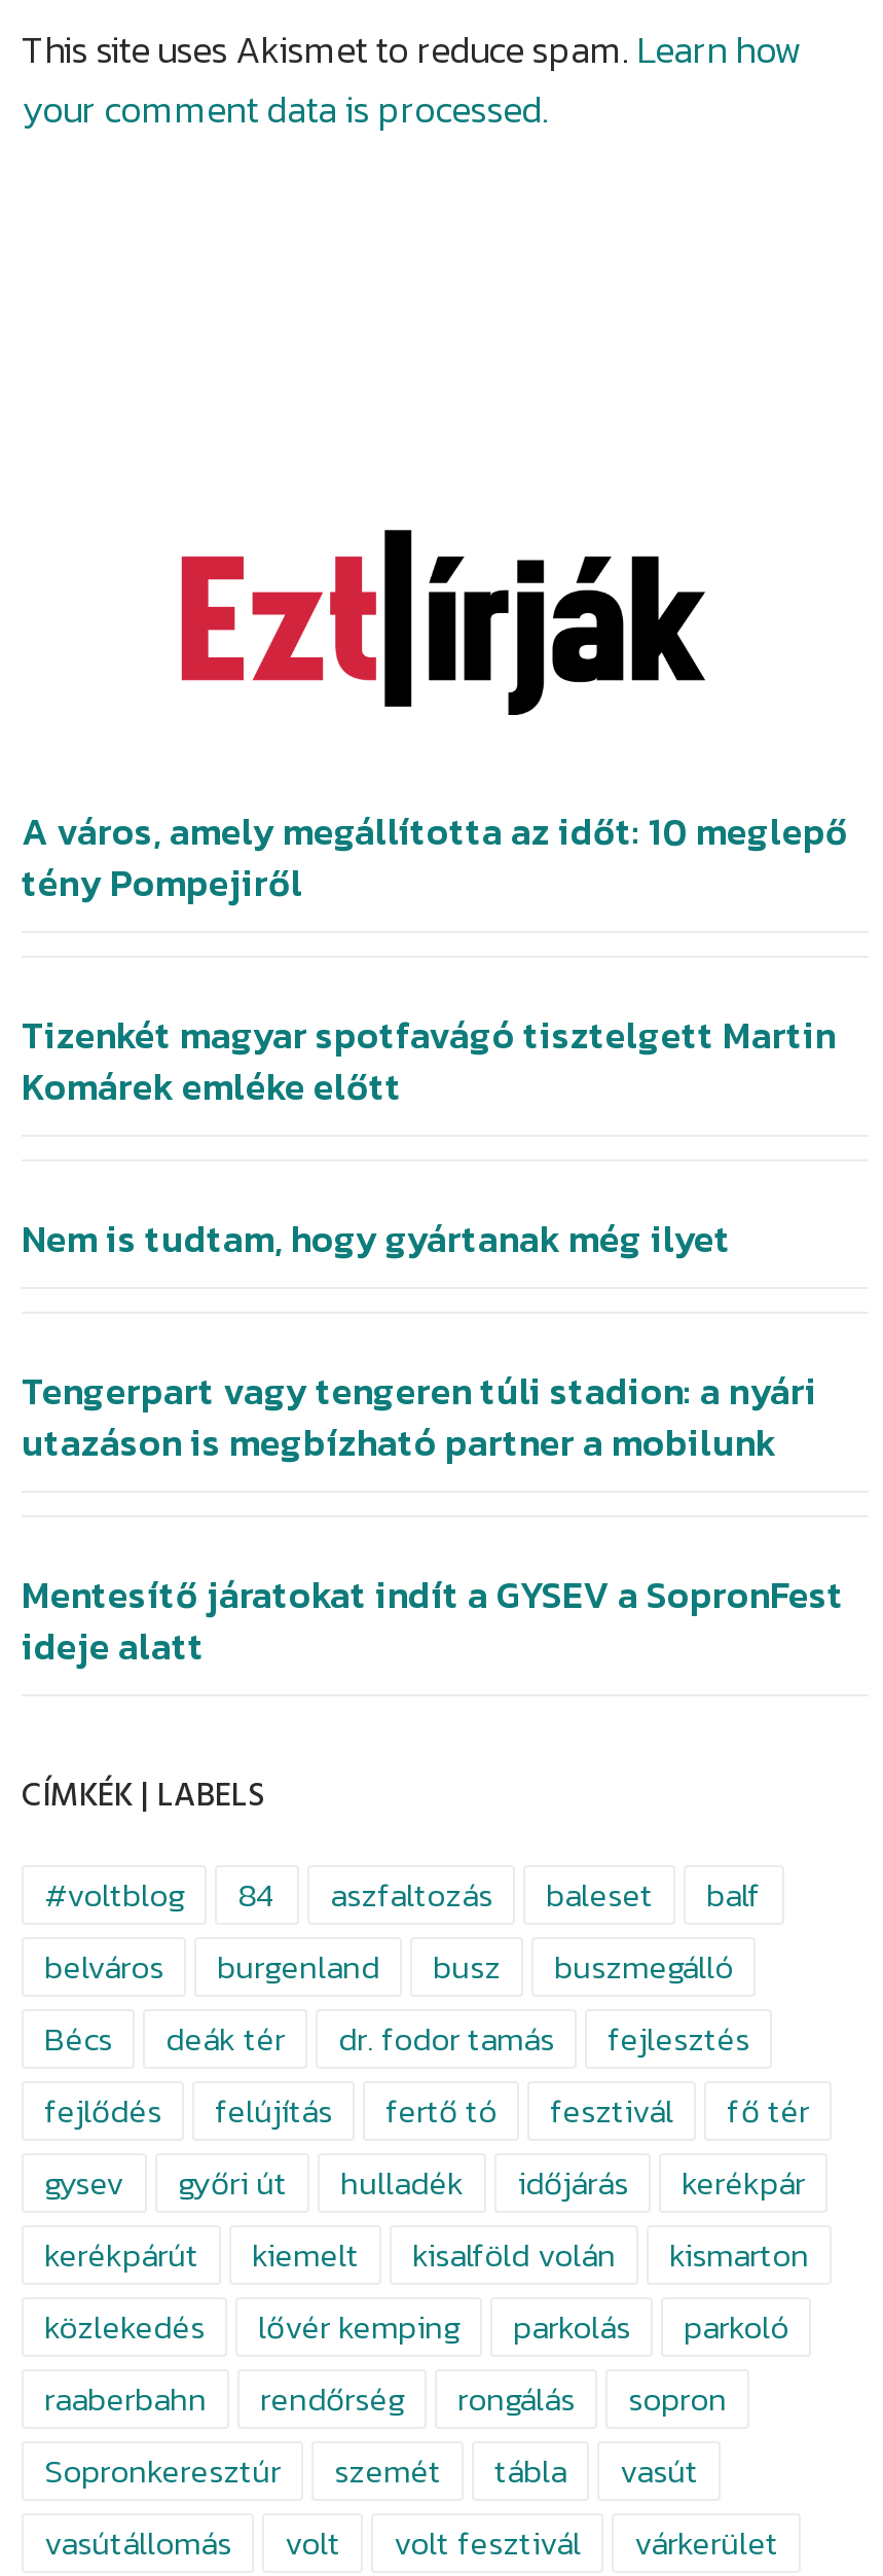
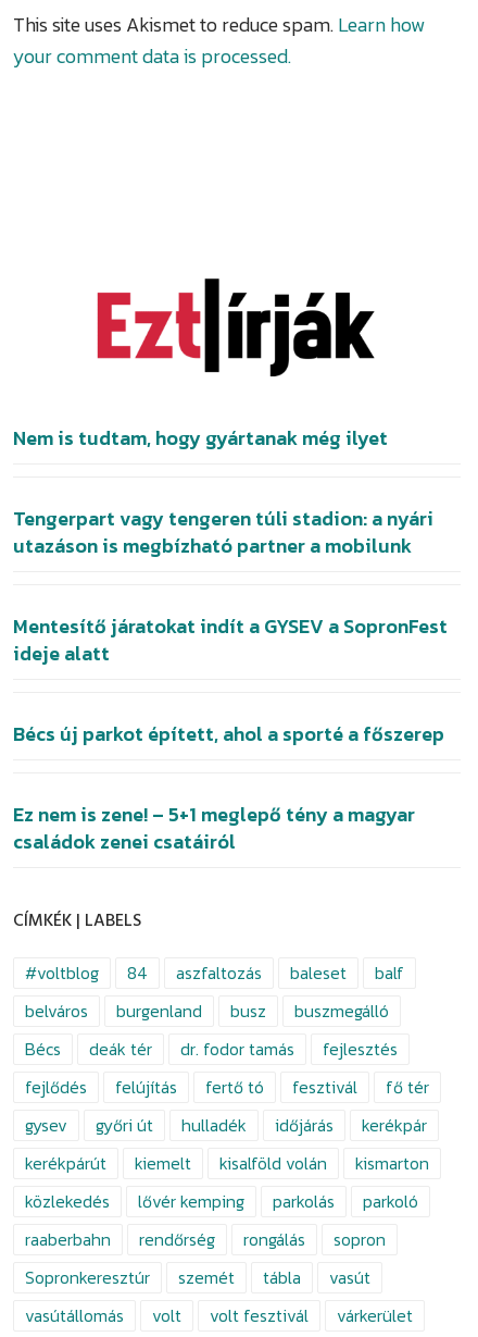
[22,804,848,1115] A város, amely megállította az időt: 10 meglepő | tény Pompejiről | Tizenkét magyar spotfavágó tisztelgett Martin | Komárek emléke előtt -> none
moved [22,1211,844,1675] -> [13,423,448,668]: Nem is tudtam, hogy gyártanak még ilyet | Tengerpart vagy tengeren túli stadion: a nyári | utazáson is megbízható partner a mobilunk | Mentesítő járatokat indít a GYSEV a SopronFest | ideje alatt
none -> [13,719,444,857] Bécs új parkot épített, ahol a sporté a főszerep | Ez nem is zene! – 5+1 meglepő tény a magyar | családok zenei csatáiról

